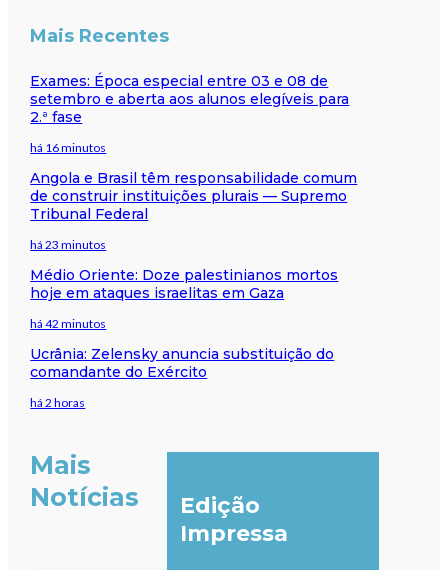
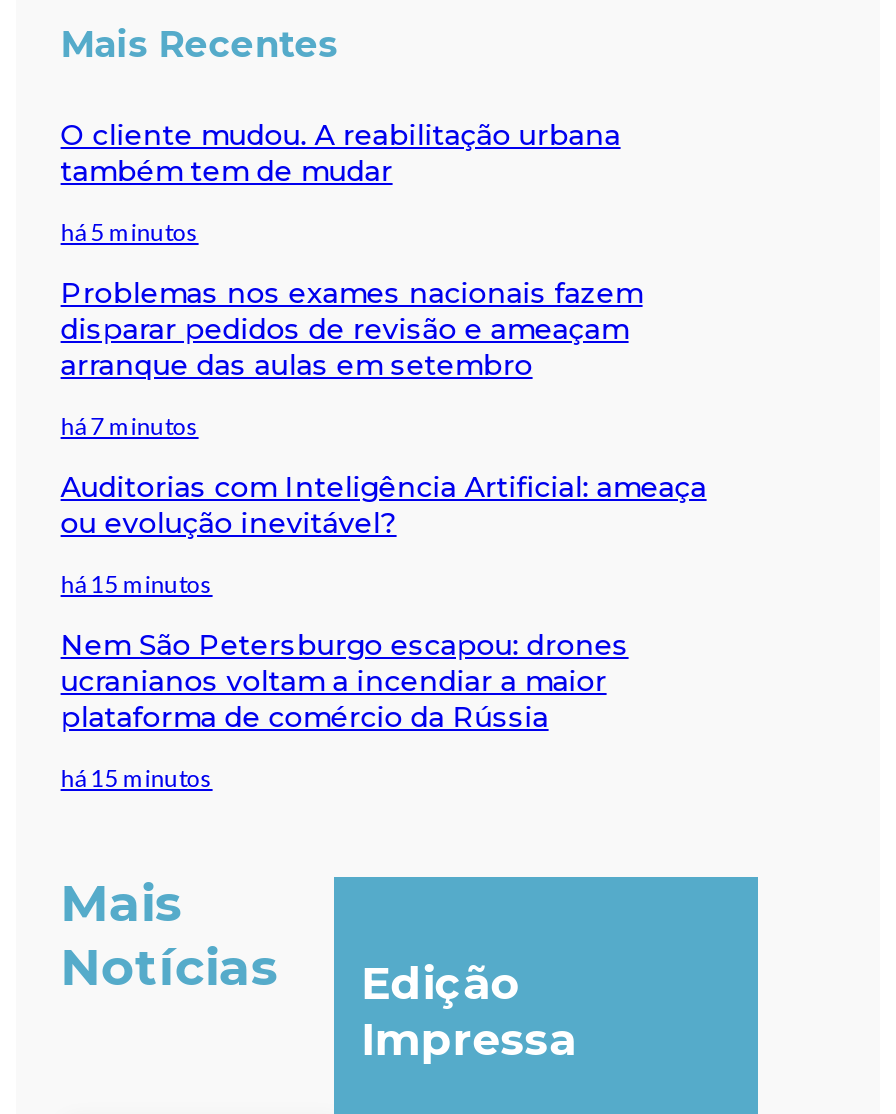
[30,72,349,126] Exames: Época especial entre 03 e 08 de | setembro e aberta aos alunos elegíveis para | 2.ª fase -> [61,117,621,189] O cliente mudou. A reabilitação urbana | também tem de mudar
[30,140,106,155] há 16 minutos -> [61,217,199,247] há 5 minutos
[30,169,357,223] Angola e Brasil têm responsabilidade comum | de construir instituições plurais — Supremo | Tribunal Federal -> [61,275,643,383] Problemas nos exames nacionais fazem | disparar pedidos de revisão e ameaçam | arranque das aulas em setembro
[30,237,106,252] há 23 minutos -> [61,411,199,441] há 7 minutos
[30,266,338,302] Médio Oriente: Doze palestinianos mortos | hoje em ataques israelitas em Gaza -> [61,469,707,541] Auditorias com Inteligência Artificial: ameaça | ou evolução inevitável?
[30,316,106,331] há 42 minutos -> [61,569,213,599] há 15 minutos
[30,345,334,381] Ucrânia: Zelensky anuncia substituição do | comandante do Exército -> [61,627,629,735] Nem São Petersburgo escapou: drones | ucranianos voltam a incendiar a maior | plataforma de comércio da Rússia
[30,395,85,410] há 2 horas -> [61,763,213,793] há 15 minutos

